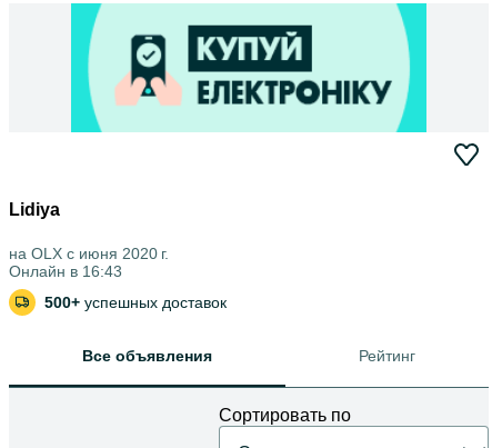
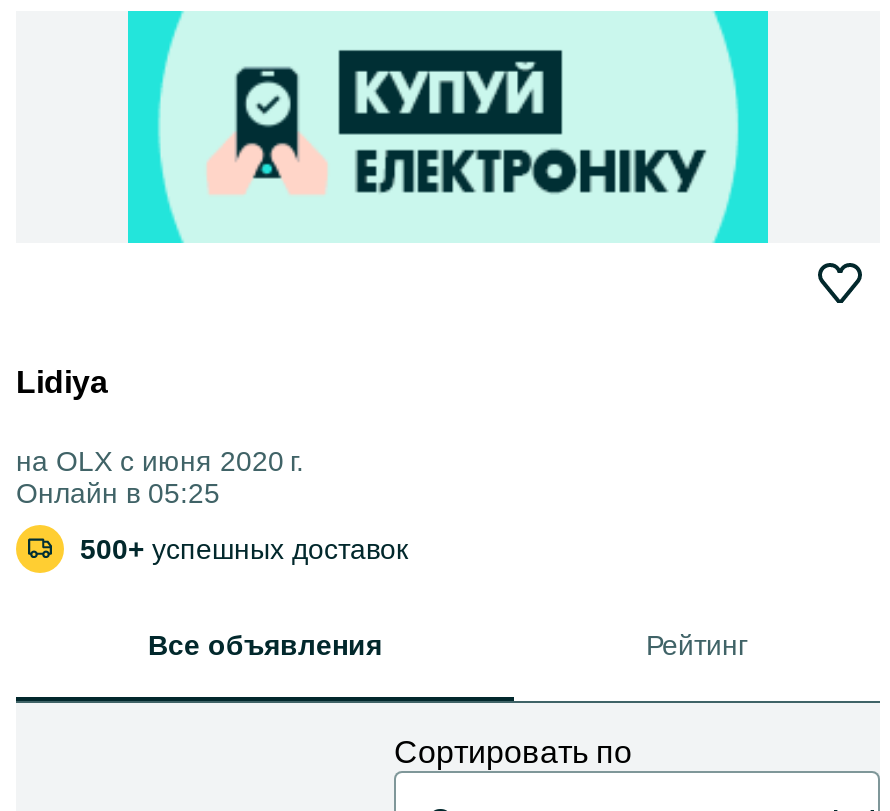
[9,262,122,280] Онлайн в 16:43 -> [16,476,220,508] Онлайн в 05:25

